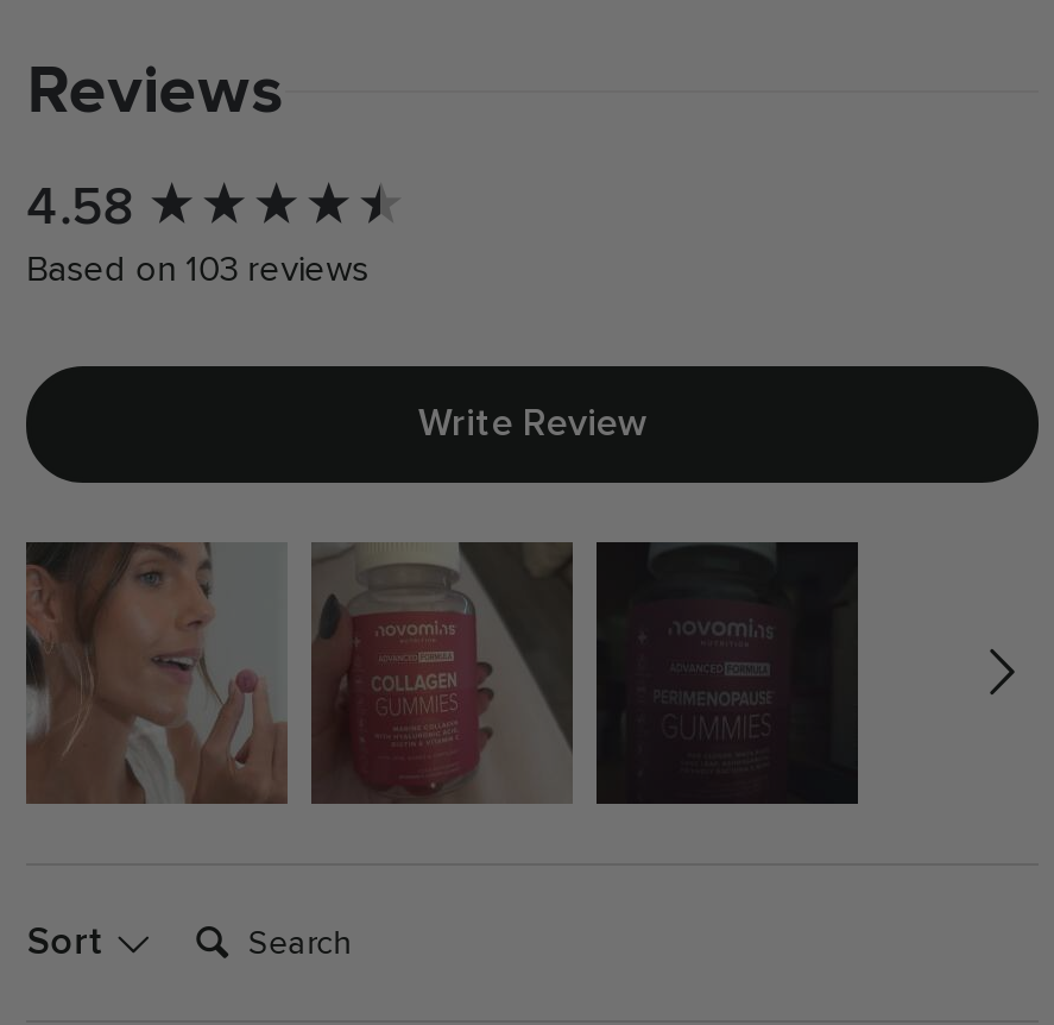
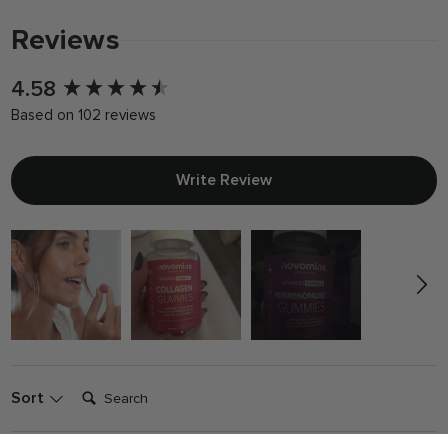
[27,246,369,289] Based on 103 reviews -> [11,106,156,124] Based on 102 reviews

